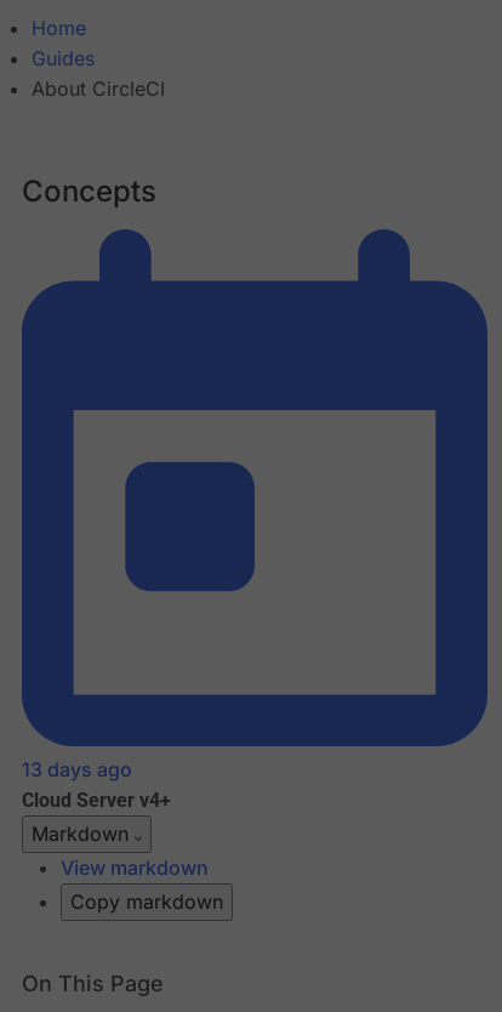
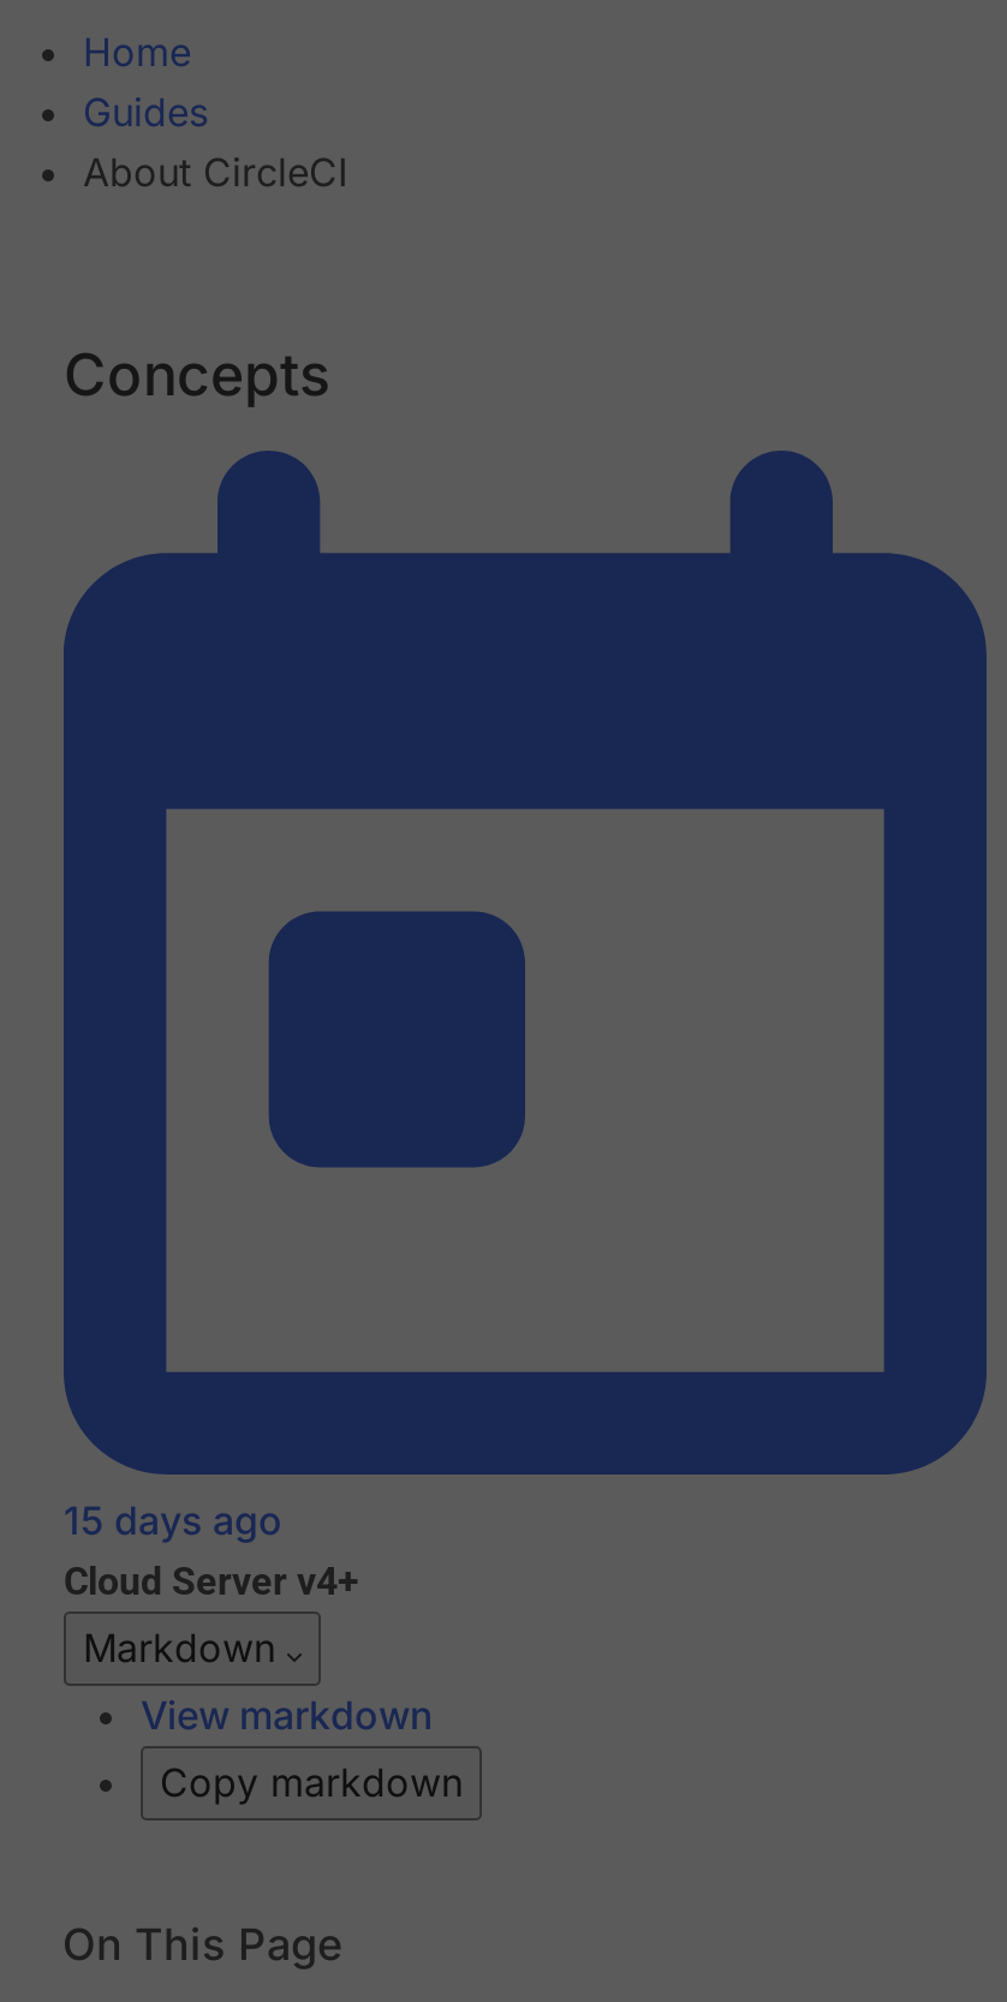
[22,758,132,782] 13 days ago -> [64,1497,282,1545] 15 days ago

